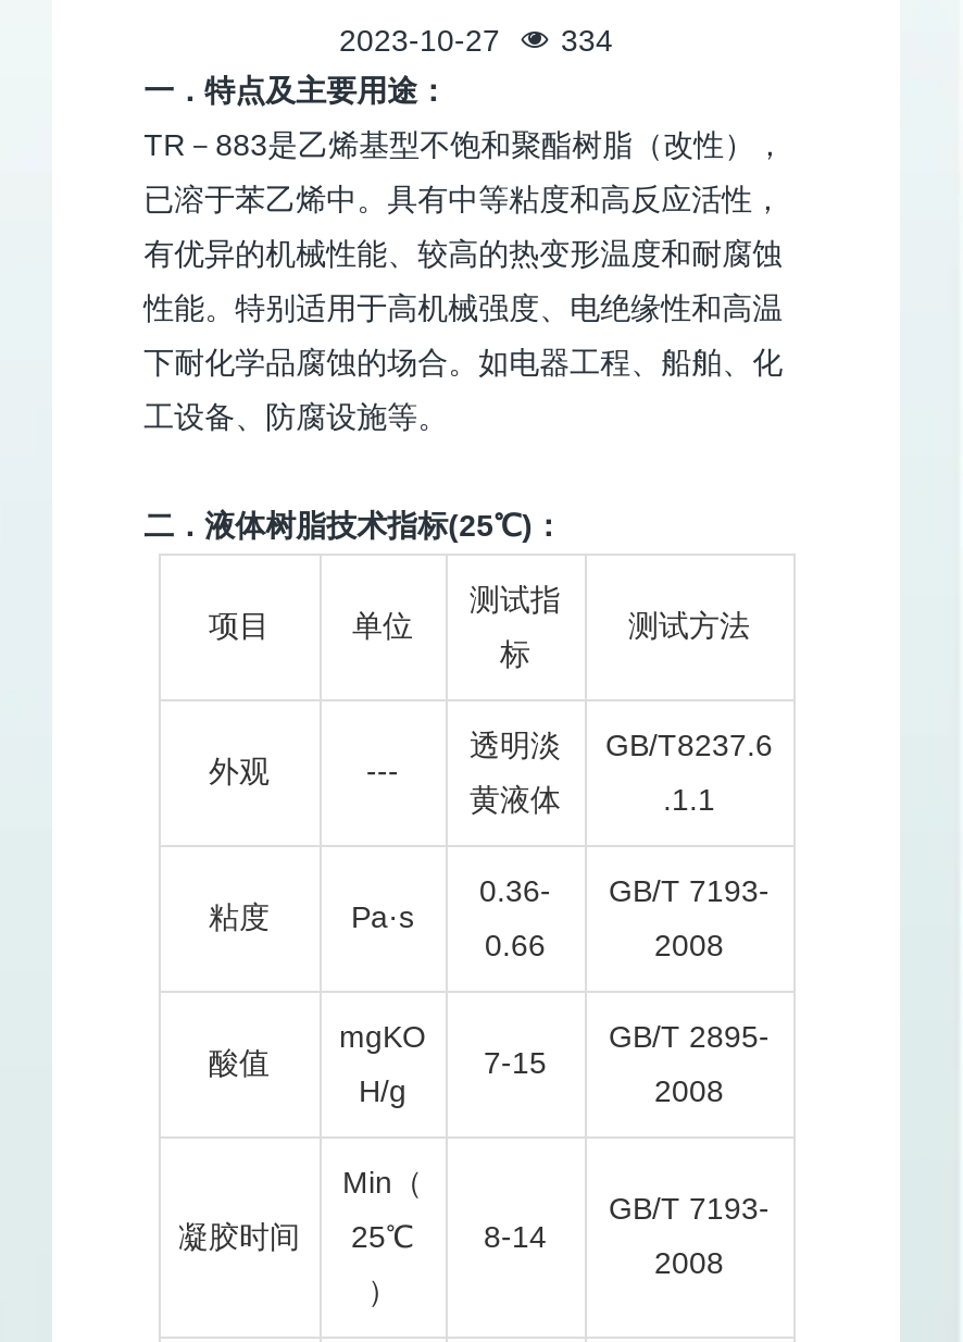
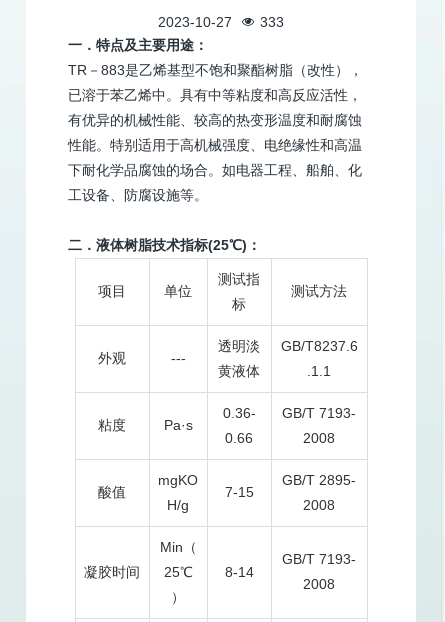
[339,22,613,57] 2023-10-27 334 -> [158,14,284,30] 2023-10-27 333

